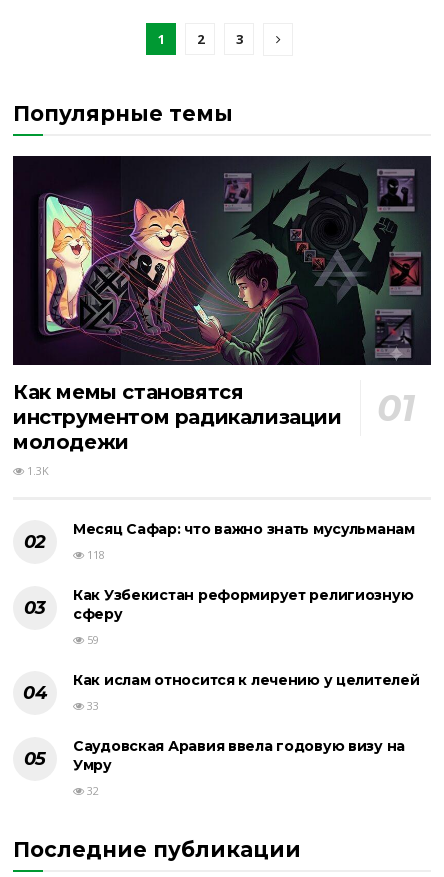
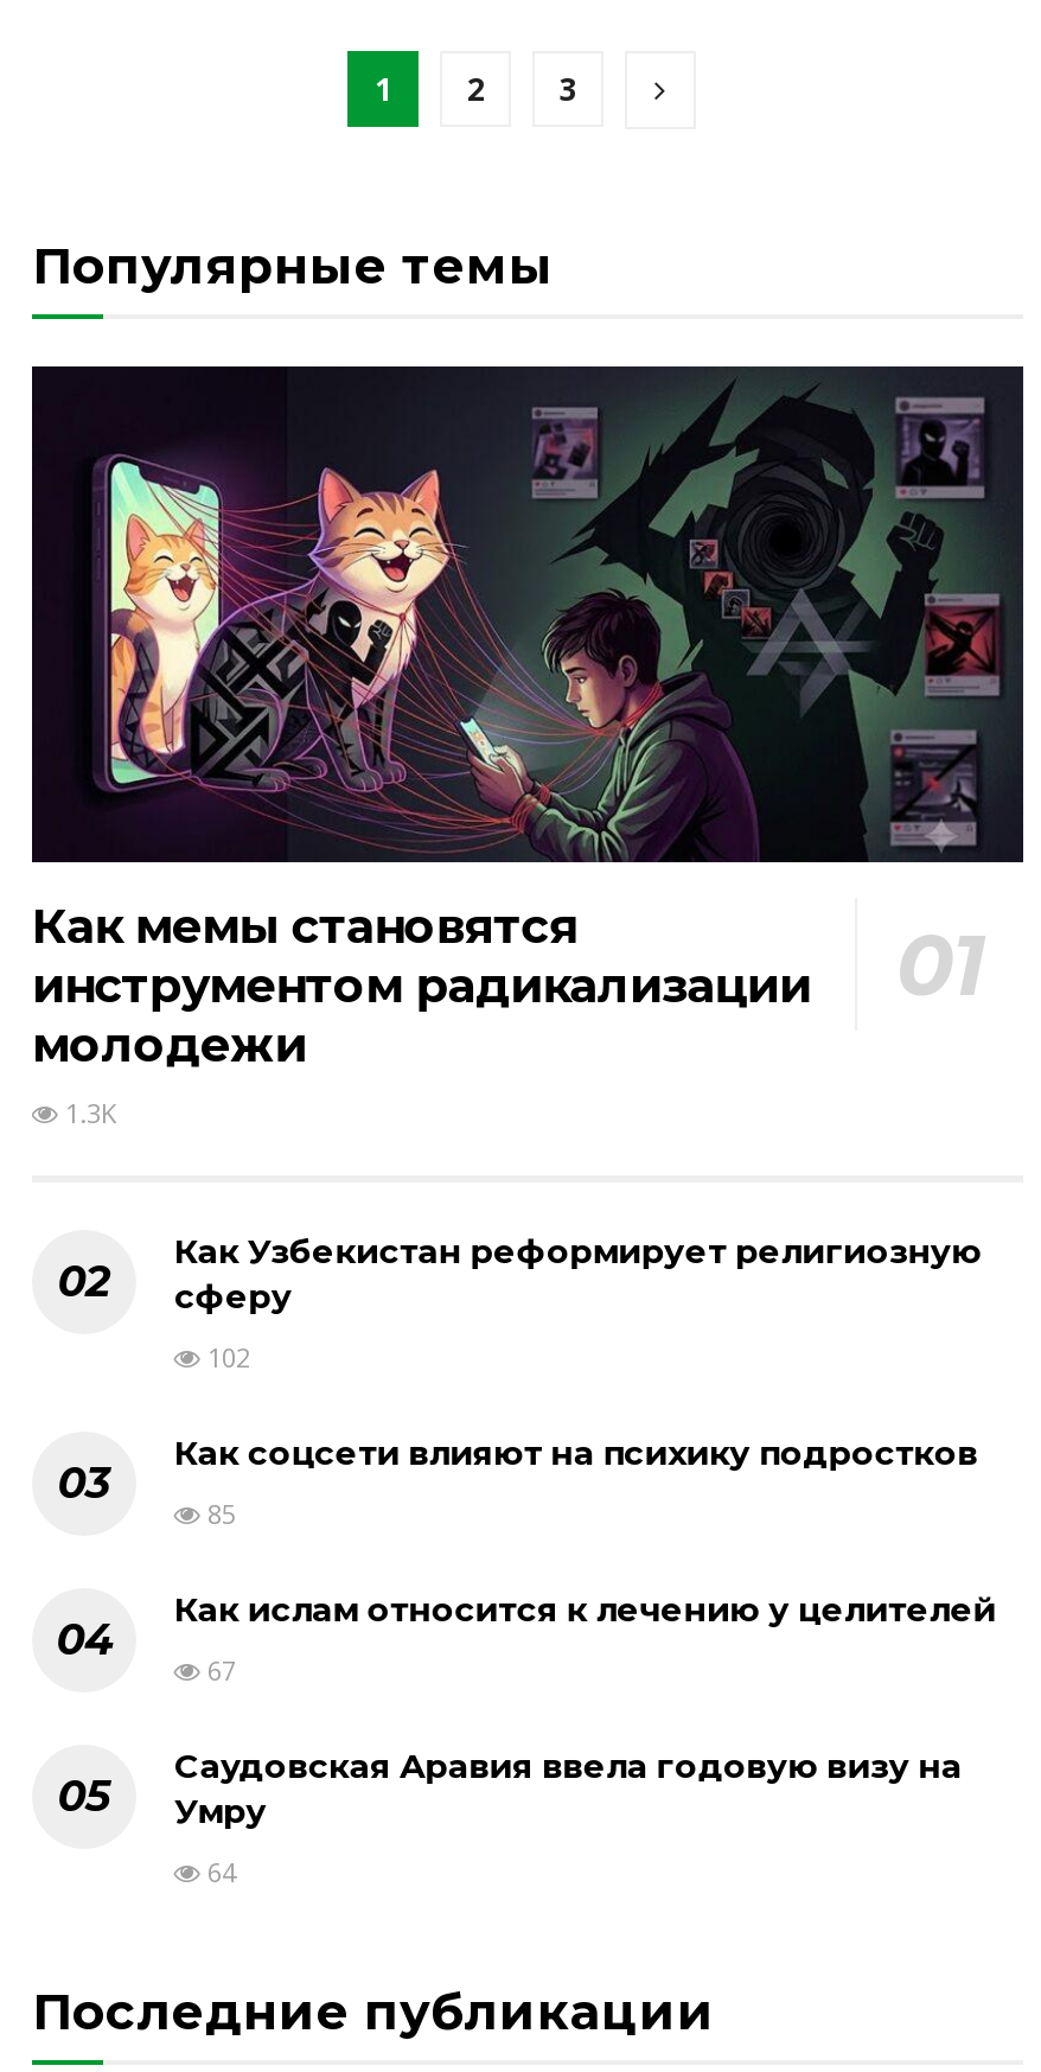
[73,520,415,562] Месяц Сафар: что важно знать мусульманам | 118 -> none
moved [73,586,413,623] -> [174,1230,981,1318]: Как Узбекистан реформирует религиозную | сферу
[84,632,99,647] 59 -> [174,1339,978,1531] 102 | Как соцсети влияют на психику подростков | 85
[84,698,99,713] 33 -> [200,1652,236,1688] 67
[84,783,99,798] 32 -> [200,1854,236,1889] 64

